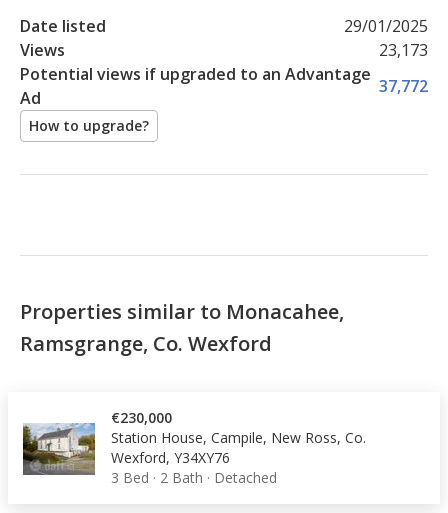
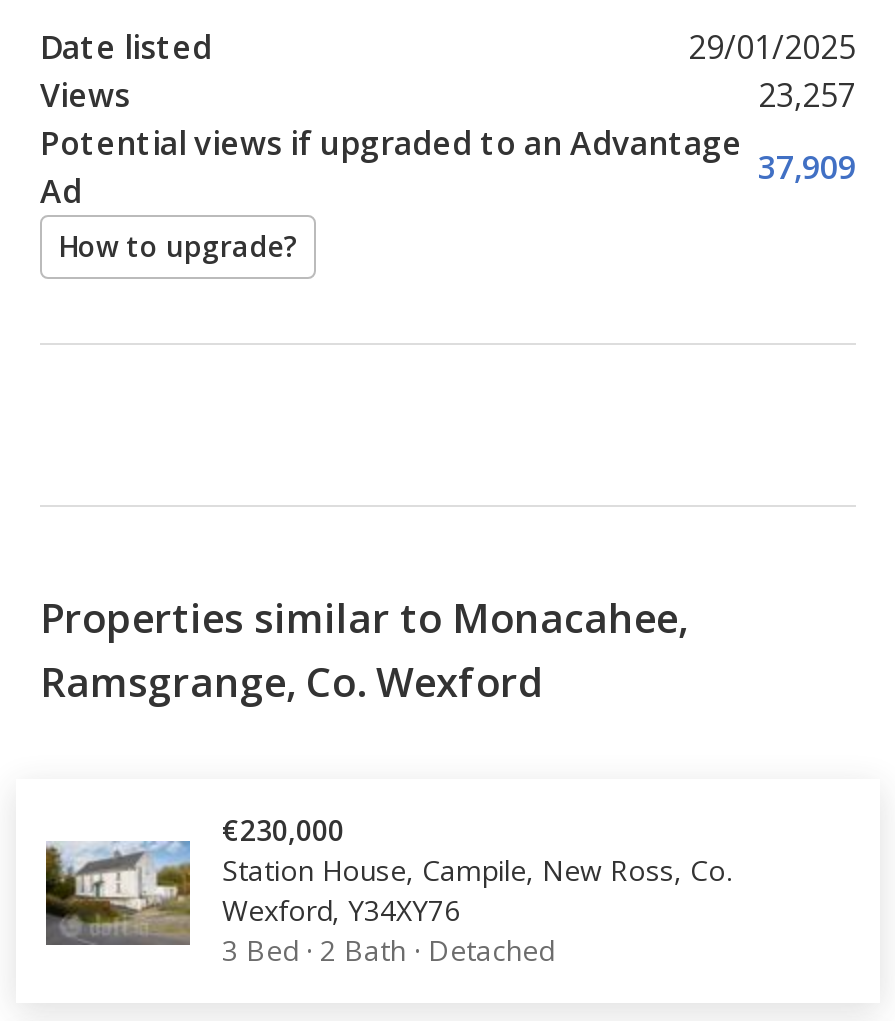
[379,39,428,61] 23,173 -> [758,73,856,117] 23,257
[379,75,428,97] 37,772 -> [758,145,856,189] 37,909

